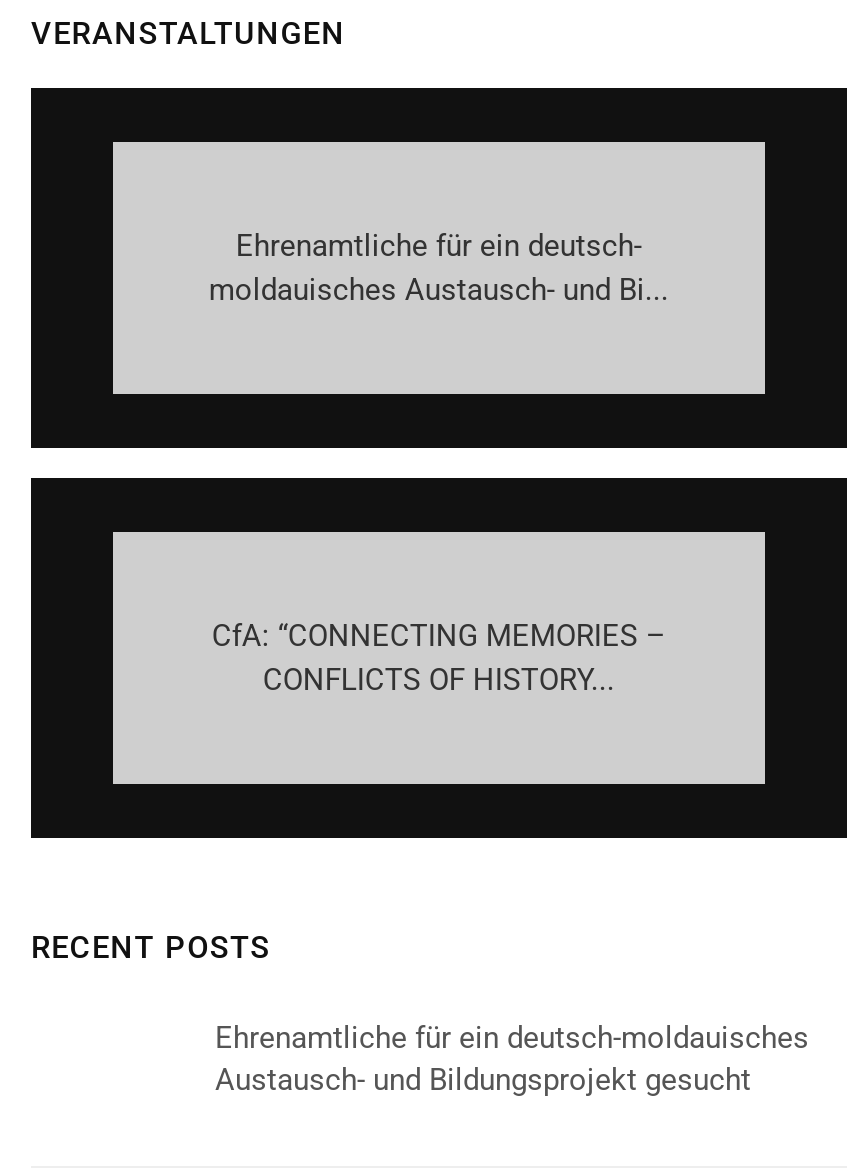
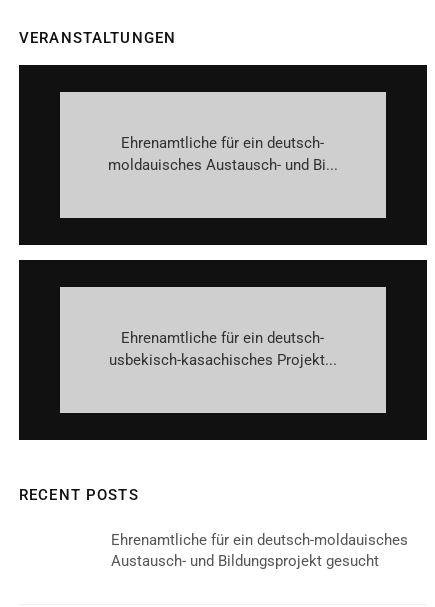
[212,617,666,697] CfA: “CONNECTING MEMORIES – | CONFLICTS OF HISTORY... -> [109,329,337,369] Ehrenamtliche für ein deutsch- | usbekisch-kasachisches Projekt...

